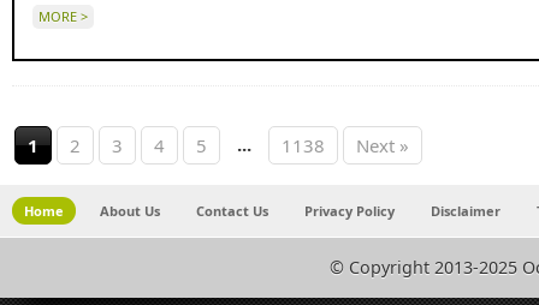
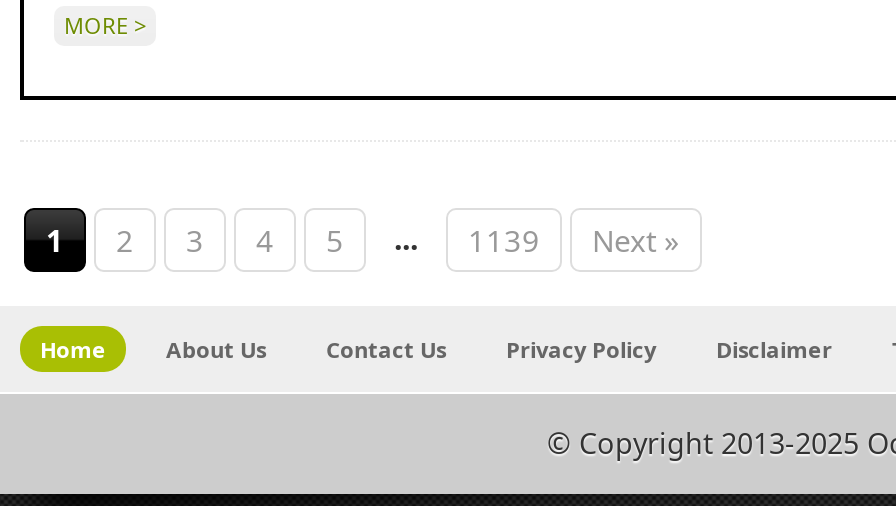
[282,133,325,157] 1138 -> [468,220,540,260] 1139

